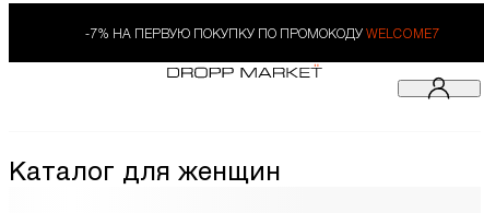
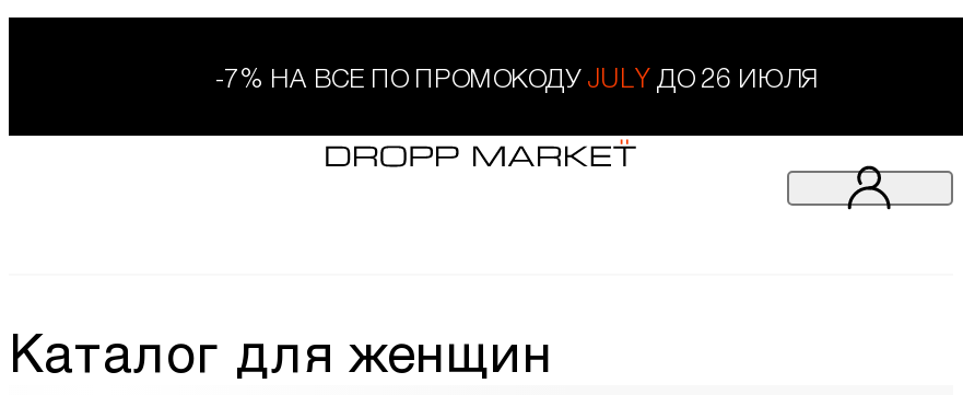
[85,25,439,40] -7% НА ПЕРВУЮ ПОКУПКУ ПО ПРОМОКОДУ WELCOME7 -> [215,61,817,92] -7% НА ВСЕ ПО ПРОМОКОДУ JULY ДО 26 ИЮЛЯ

